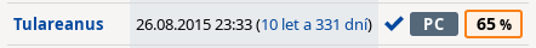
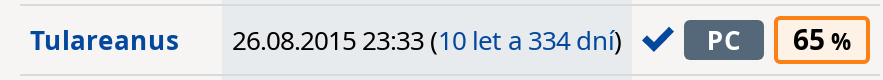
[13,13,372,35] Tulareanus 26.08.2015 23:33 (10 let a 331 dní) -> [30,22,622,58] Tulareanus 26.08.2015 23:33 (10 let a 334 dní)

